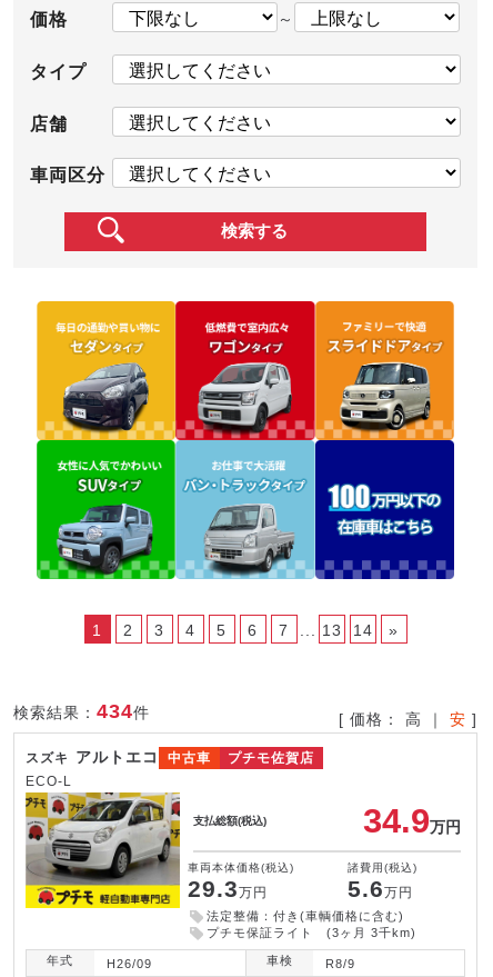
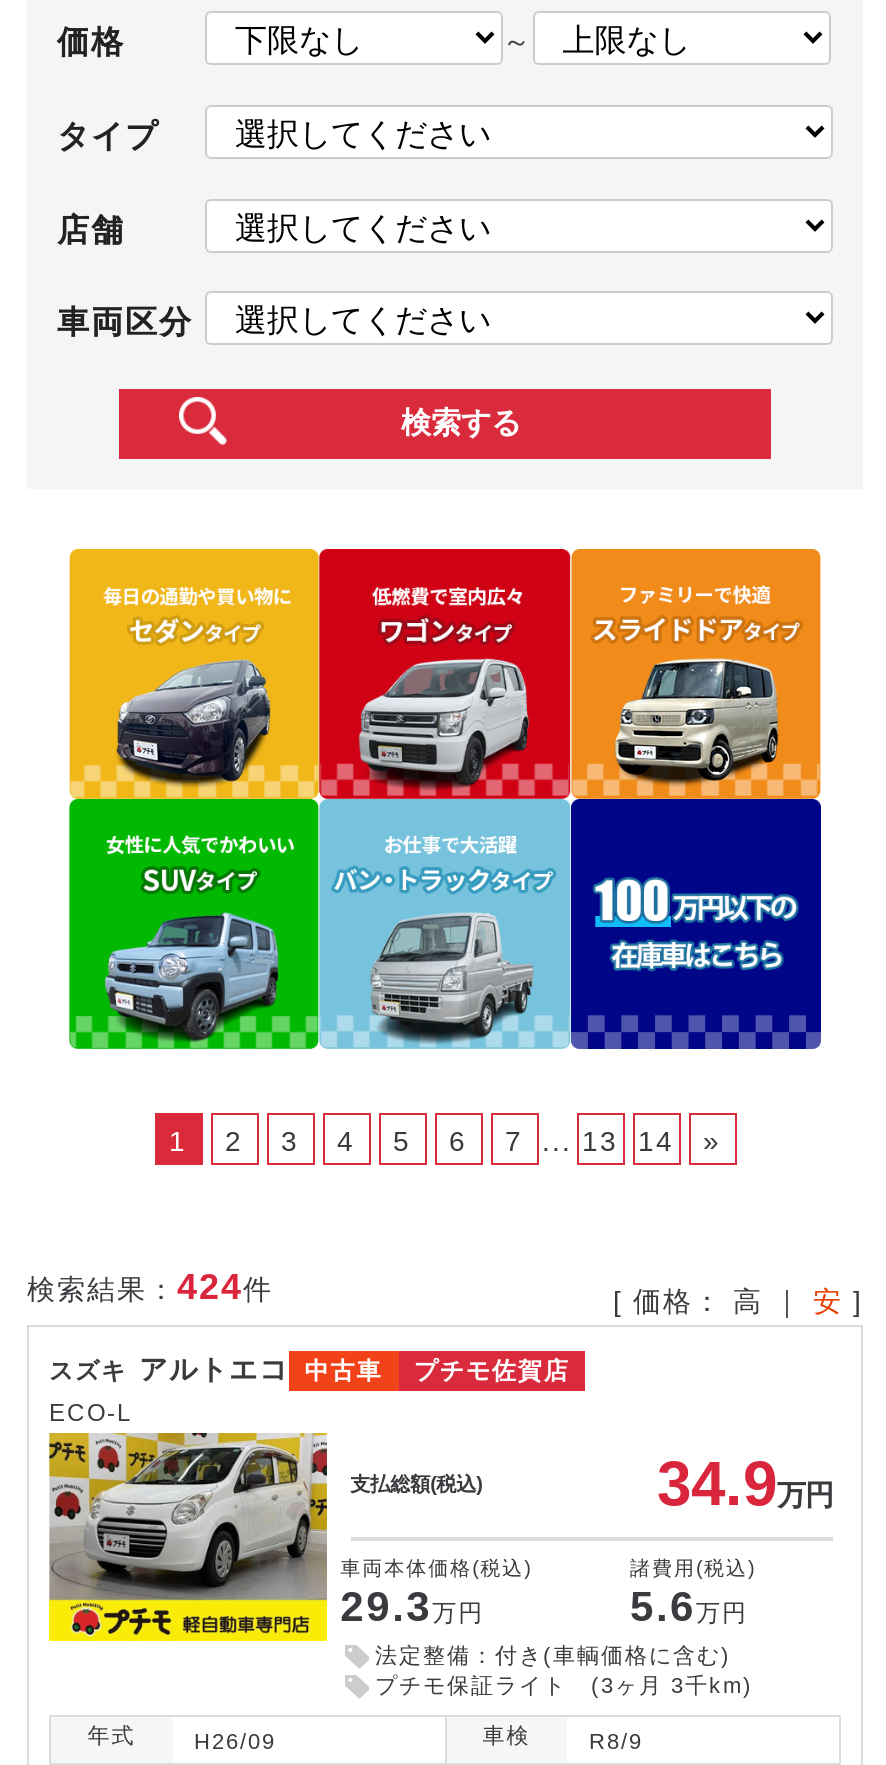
[13,700,150,722] 検索結果：434件 -> [27,1267,273,1307] 検索結果：424件

